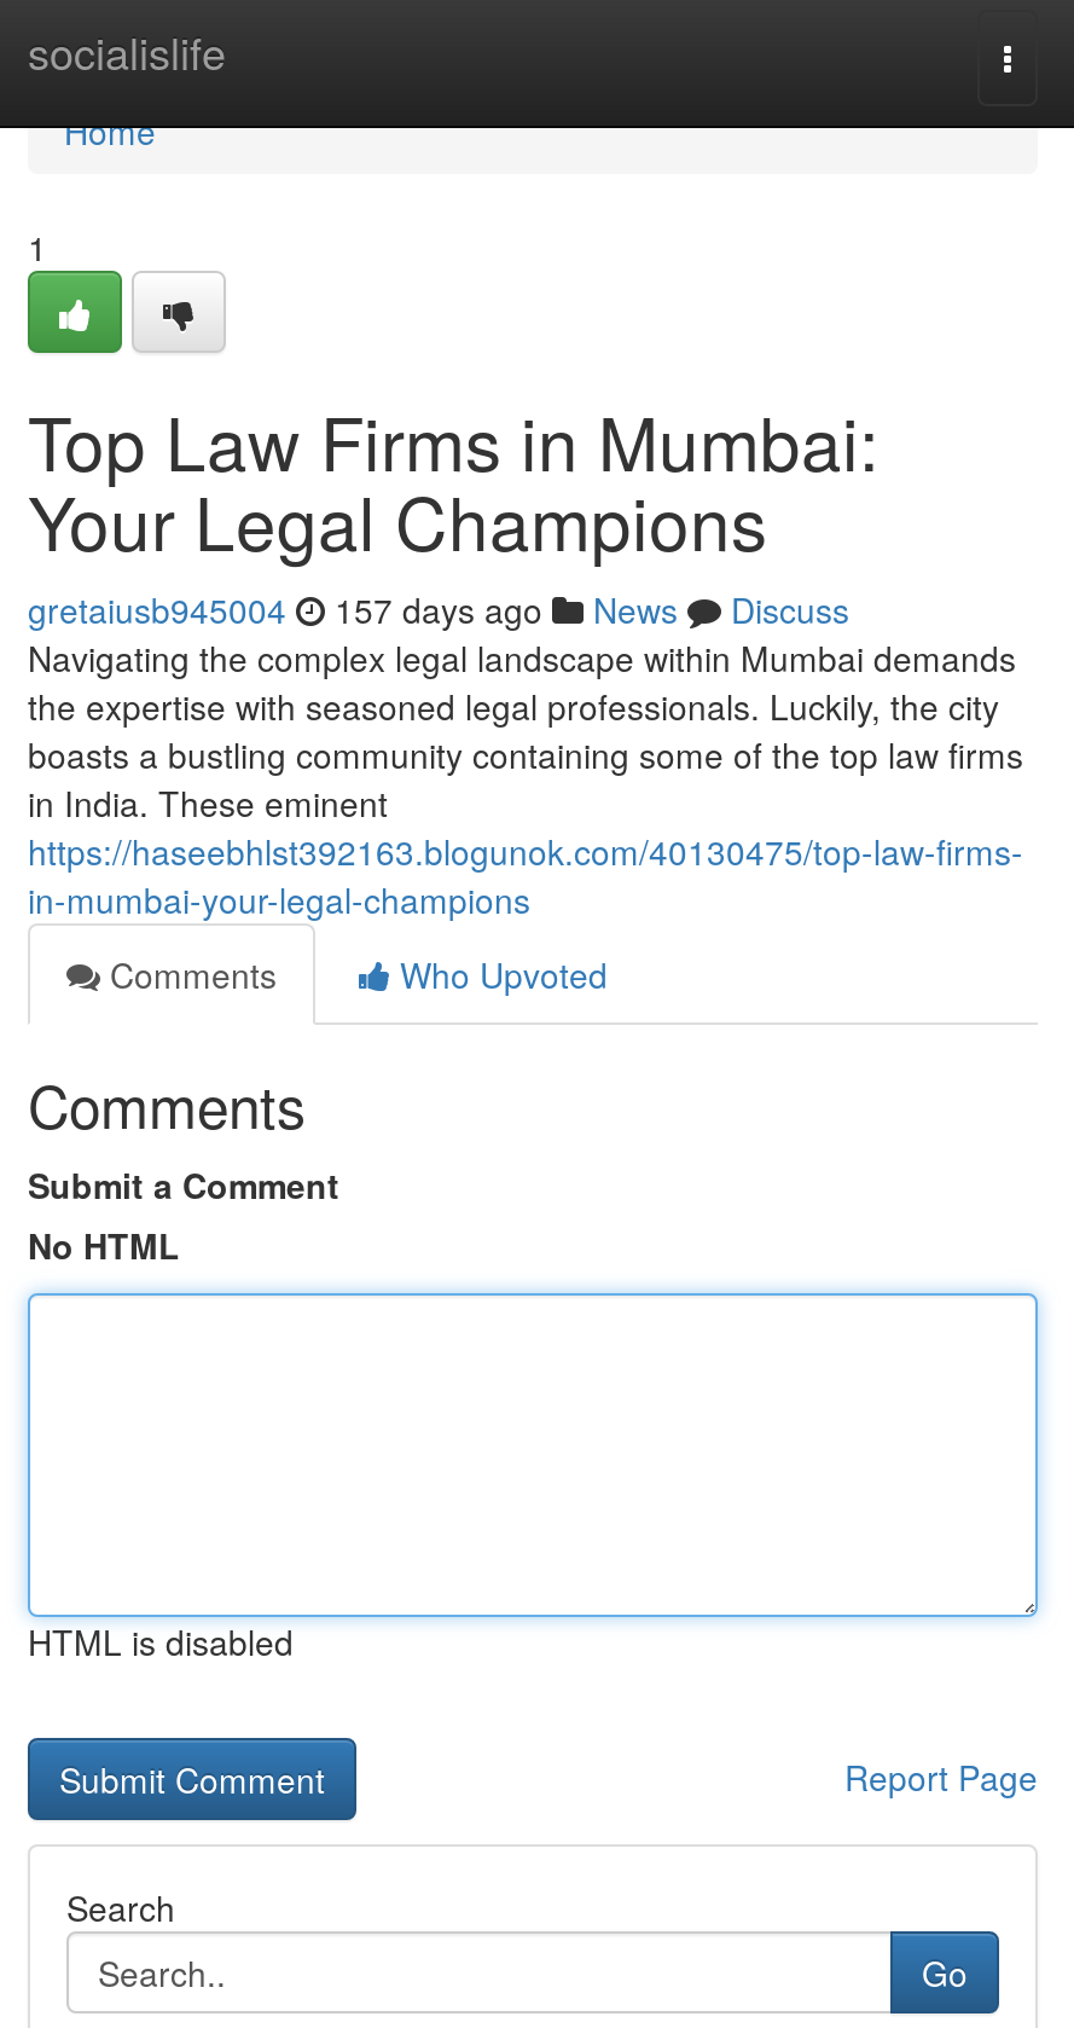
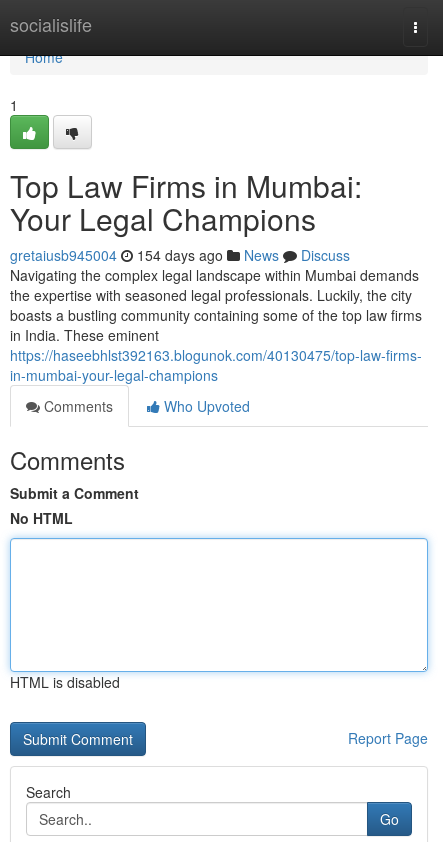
[28,585,849,633] gretaiusb945004 157 days ago News Discuss -> [10,245,350,265] gretaiusb945004 154 days ago News Discuss

